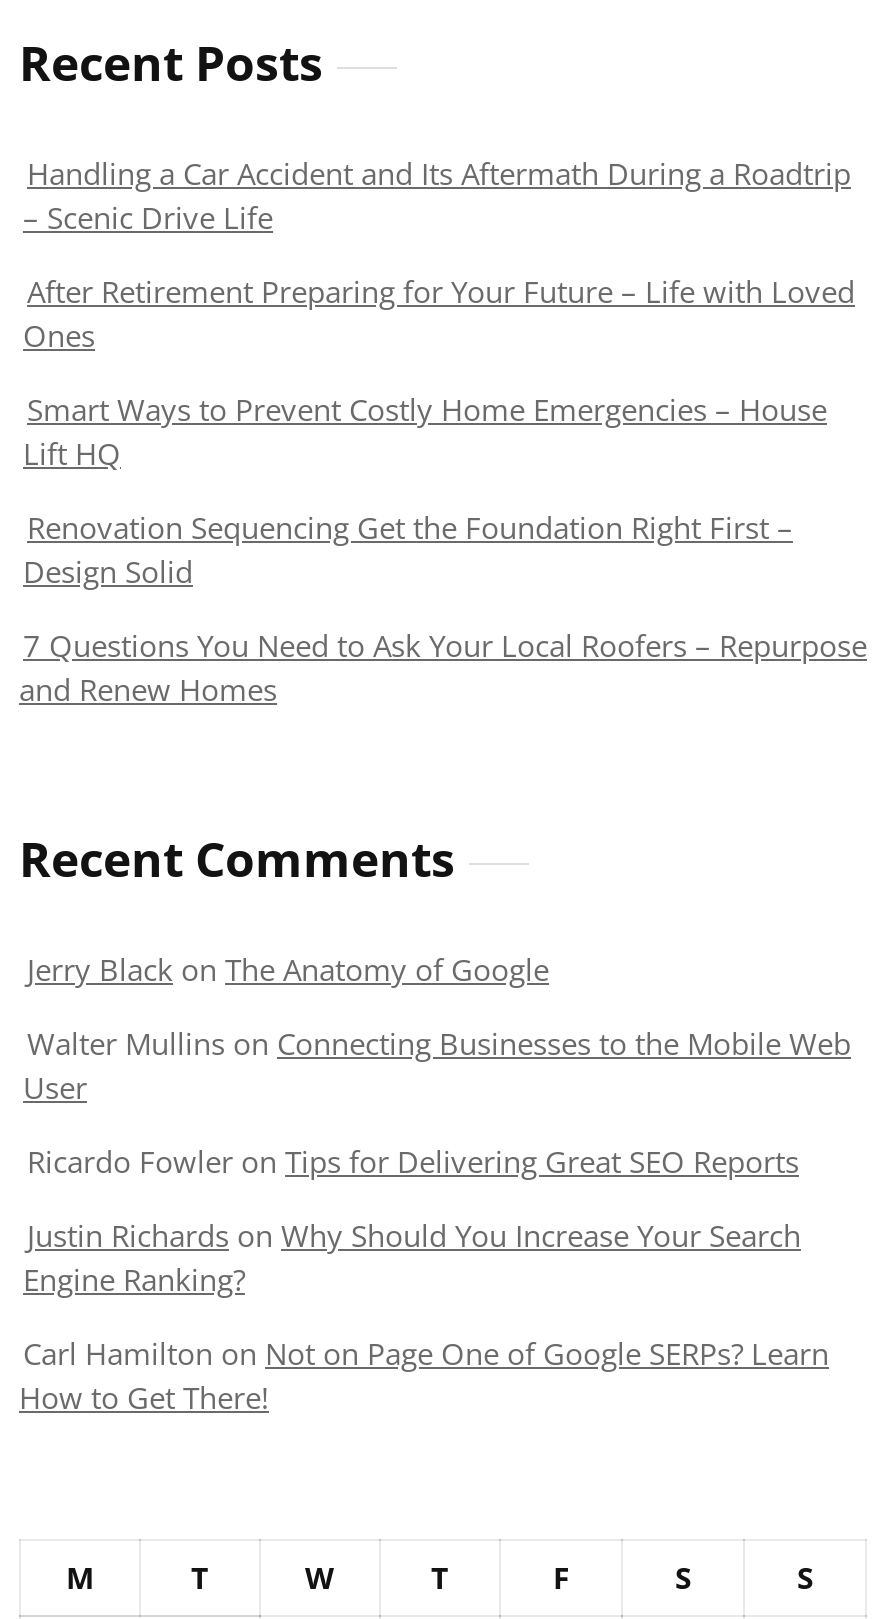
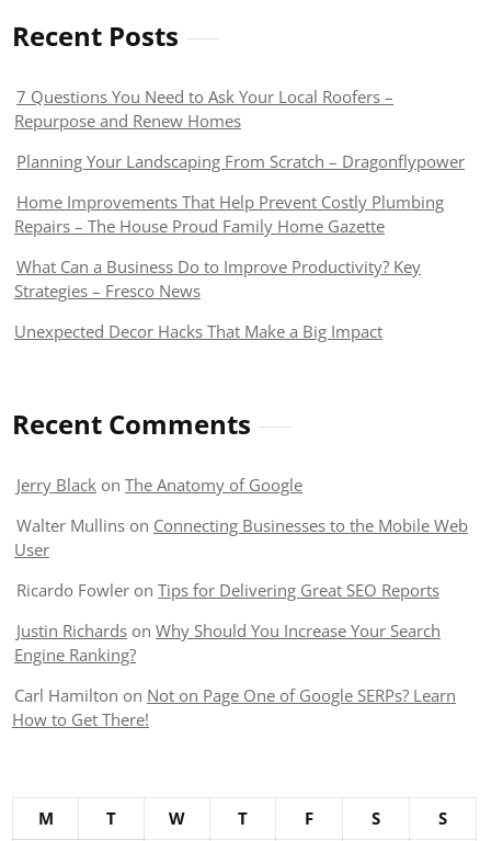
[23,153,851,237] Handling a Car Accident and Its Aftermath During a Roadtrip | – Scenic Drive Life -> [14,86,393,132] 7 Questions You Need to Ask Your Local Roofers – | Repurpose and Renew Homes
[23,271,855,355] After Retirement Preparing for Your Future – Life with Loved | Ones -> [16,150,465,172] Planning Your Landscaping From Scratch – Dragonflypower
[23,389,827,473] Smart Ways to Prevent Costly Home Emergencies – House | Lift HQ -> [14,191,444,237] Home Improvements That Help Prevent Costly Plumbing | Repairs – The House Proud Family Home Gazette
[23,507,793,591] Renovation Sequencing Get the Foundation Right First – | Design Solid -> [14,255,421,302] What Can a Business Do to Improve Productivity? Key | Strategies – Fresco News
[19,625,867,709] 7 Questions You Need to Ask Your Local Roofers – Repurpose | and Renew Homes -> [14,320,382,342] Unexpected Decor Hacks That Make a Big Impact

